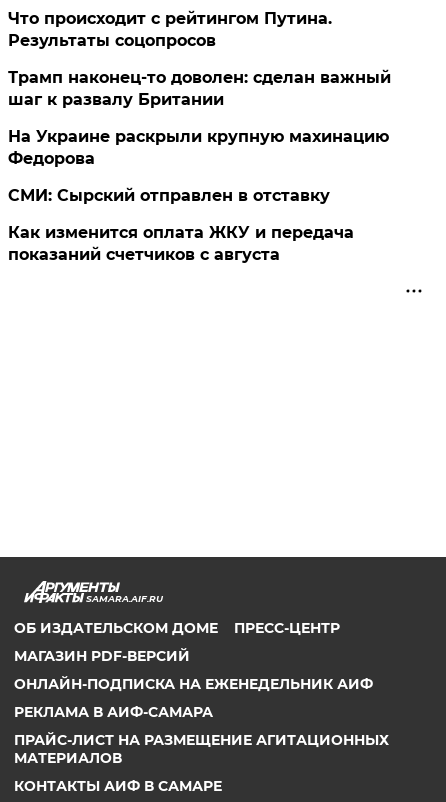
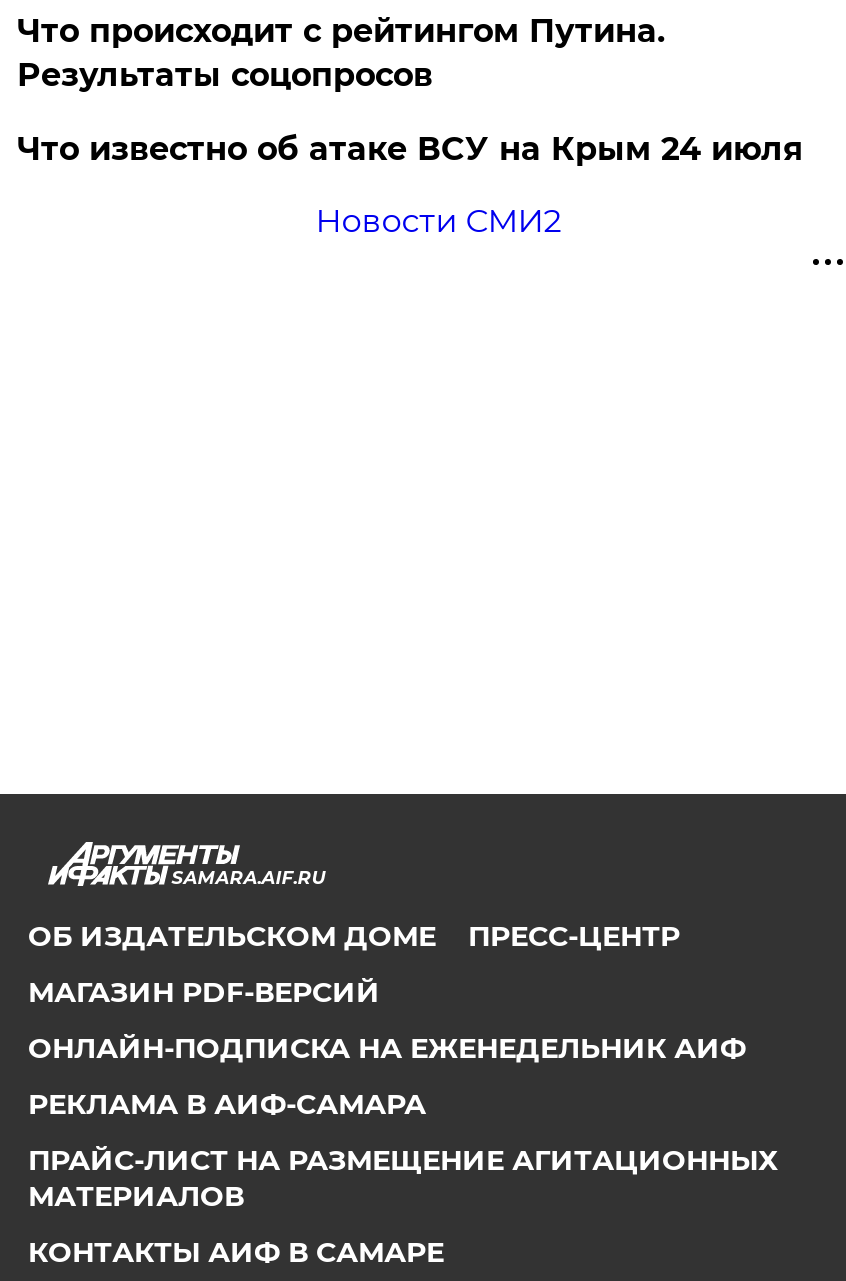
[8,68,391,264] Трамп наконец-то доволен: сделан важный | шаг к развалу Британии | На Украине раскрыли крупную махинацию | Федорова | СМИ: Сырский отправлен в отставку | Как изменится оплата ЖКУ и передача | показаний счетчиков с августа -> [17,130,803,240] Что известно об атаке ВСУ на Крым 24 июля | Новости СМИ2

